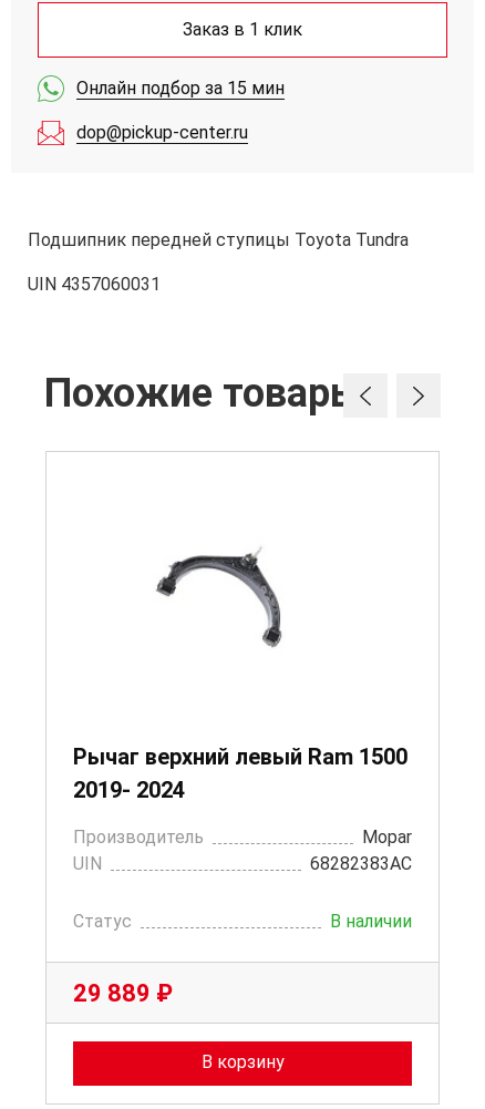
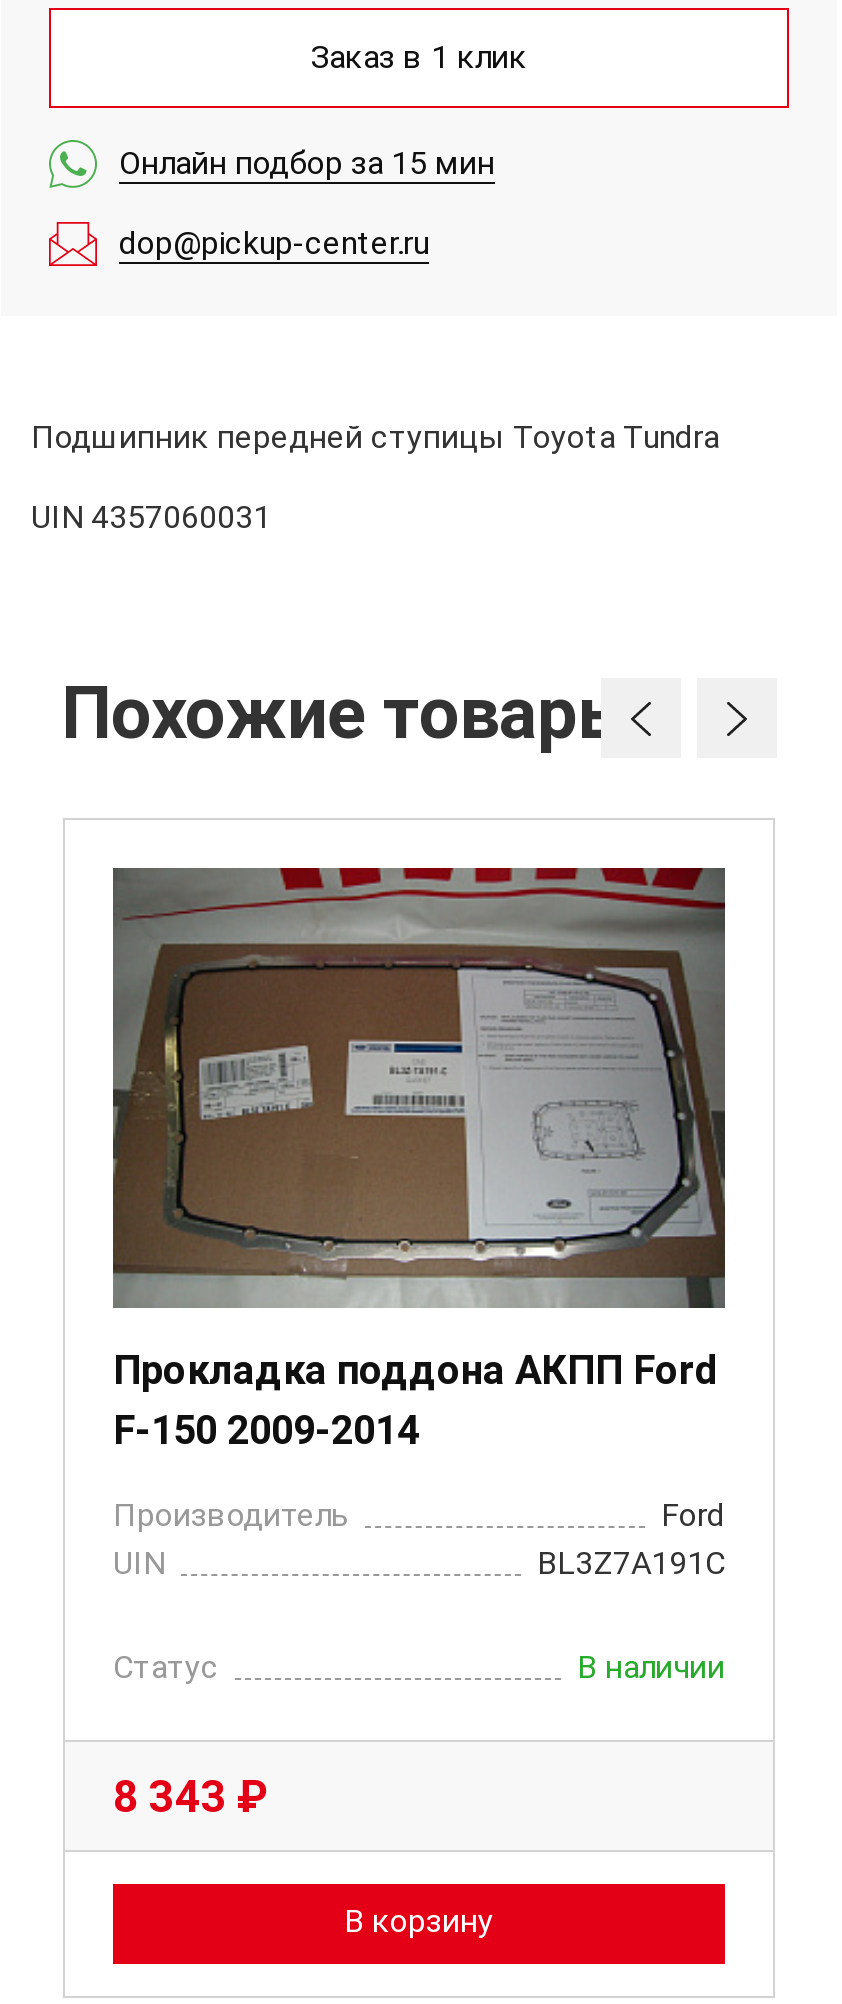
none -> [111,866,727,1310] [image]
[73,743,407,803] Рычаг верхний левый Ram 1500 | 2019- 2024 -> [113,1346,719,1454] Прокладка поддона АКПП Ford | F-150 2009-2014
[362,826,412,848] Mopar -> [661,1496,725,1534] Ford
[310,853,412,874] 68282383AC -> [537,1544,725,1582] BL3Z7A191C
[73,979,173,1007] 29 889 ₽ -> [113,1771,267,1821] 8 343 ₽

